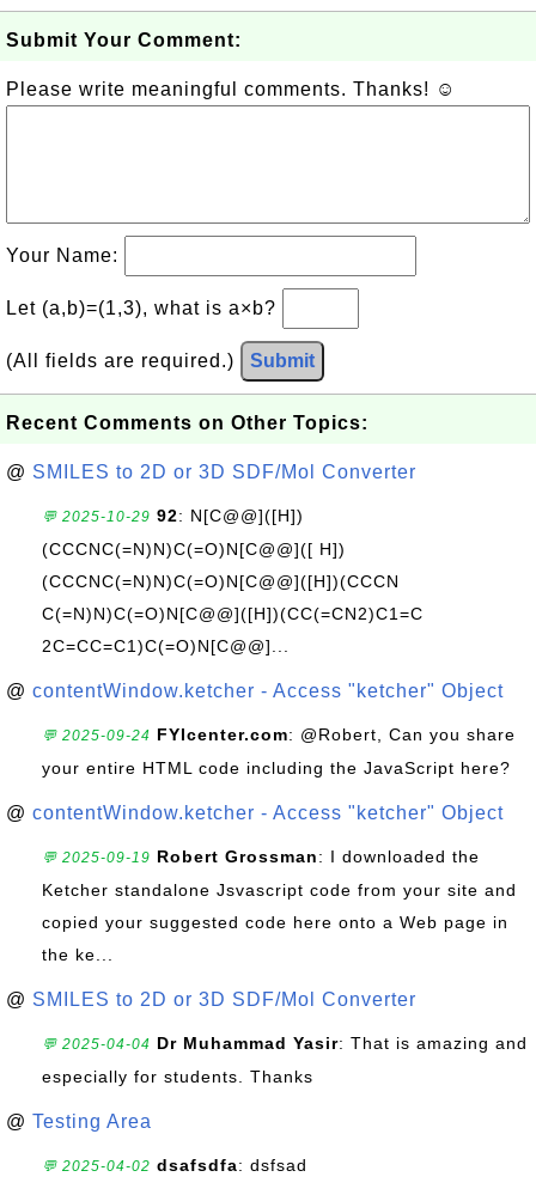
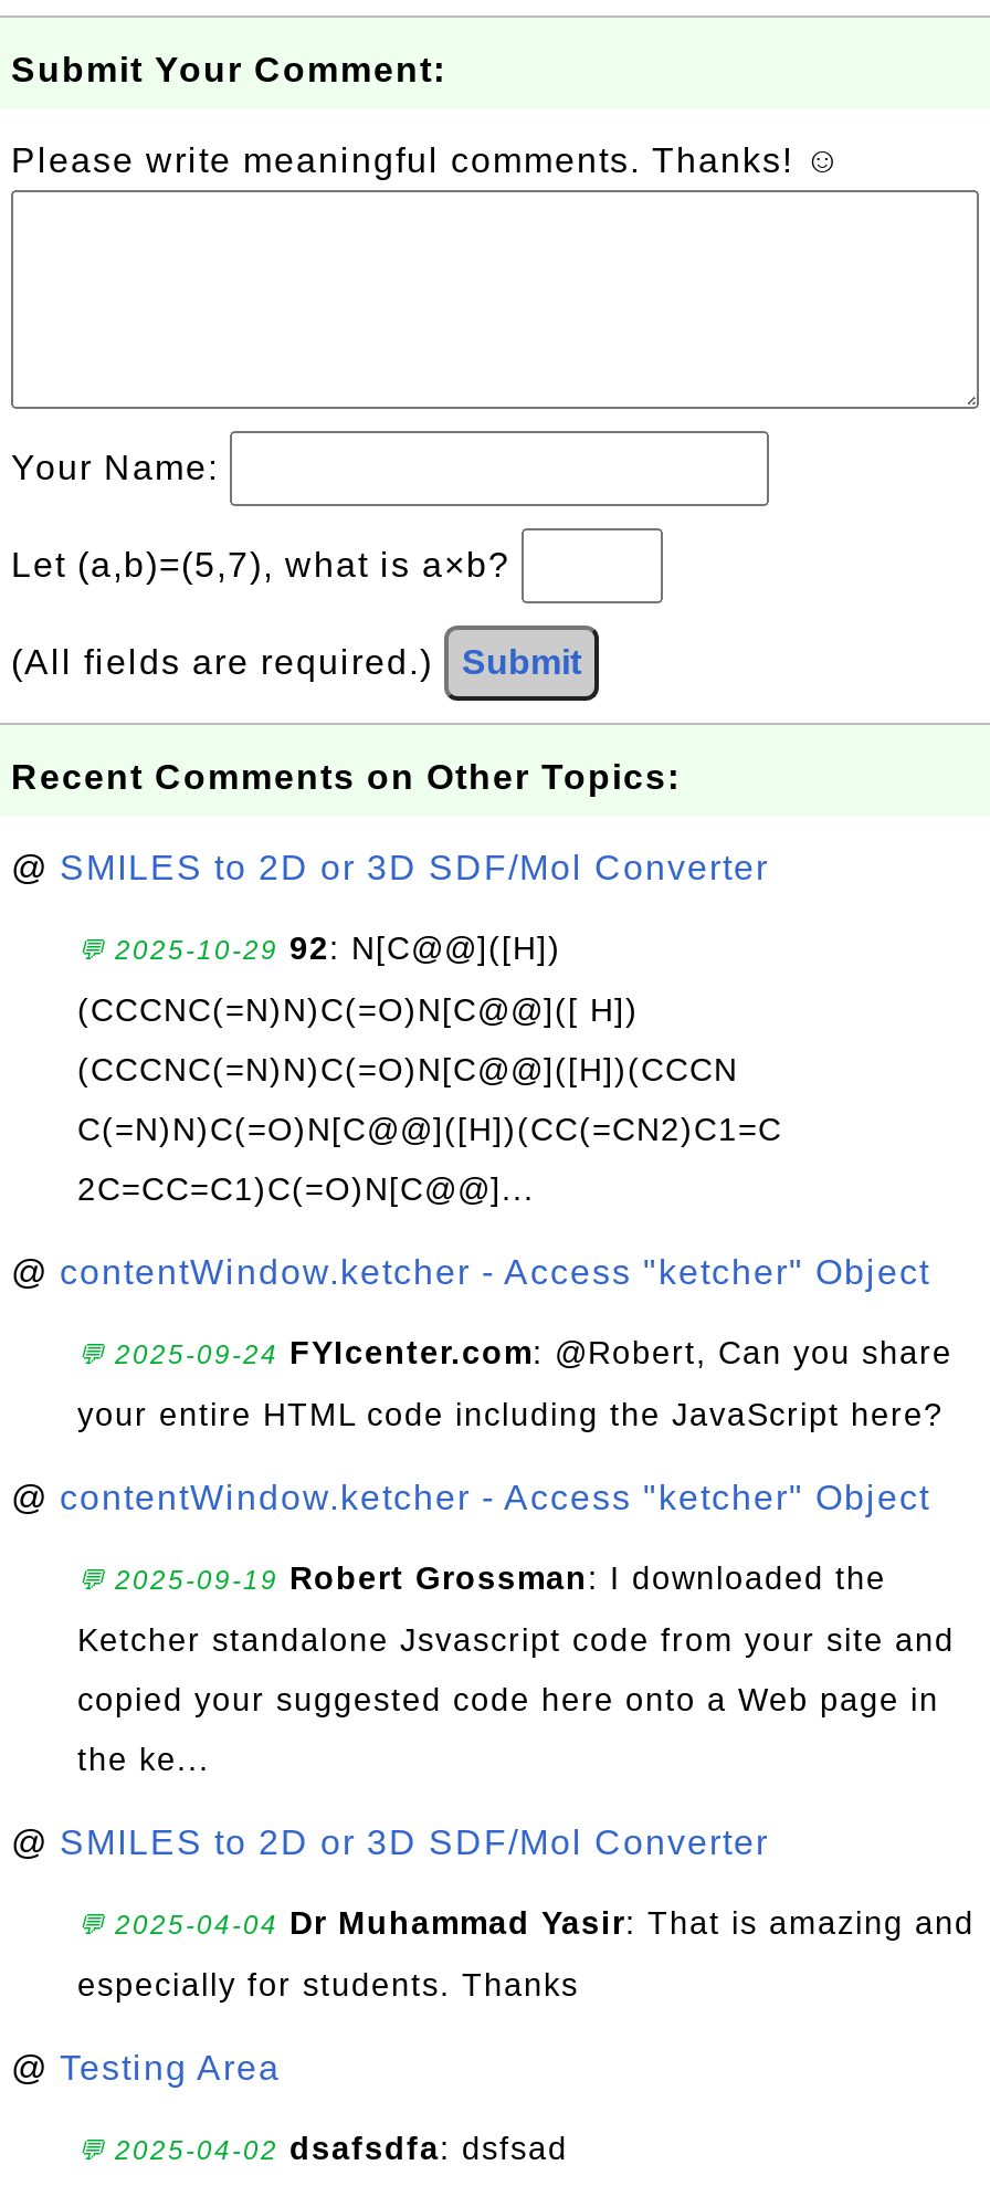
[6,298,282,318] Let (a,b)=(1,3), what is a×b? -> [11,546,522,584] Let (a,b)=(5,7), what is a×b?

